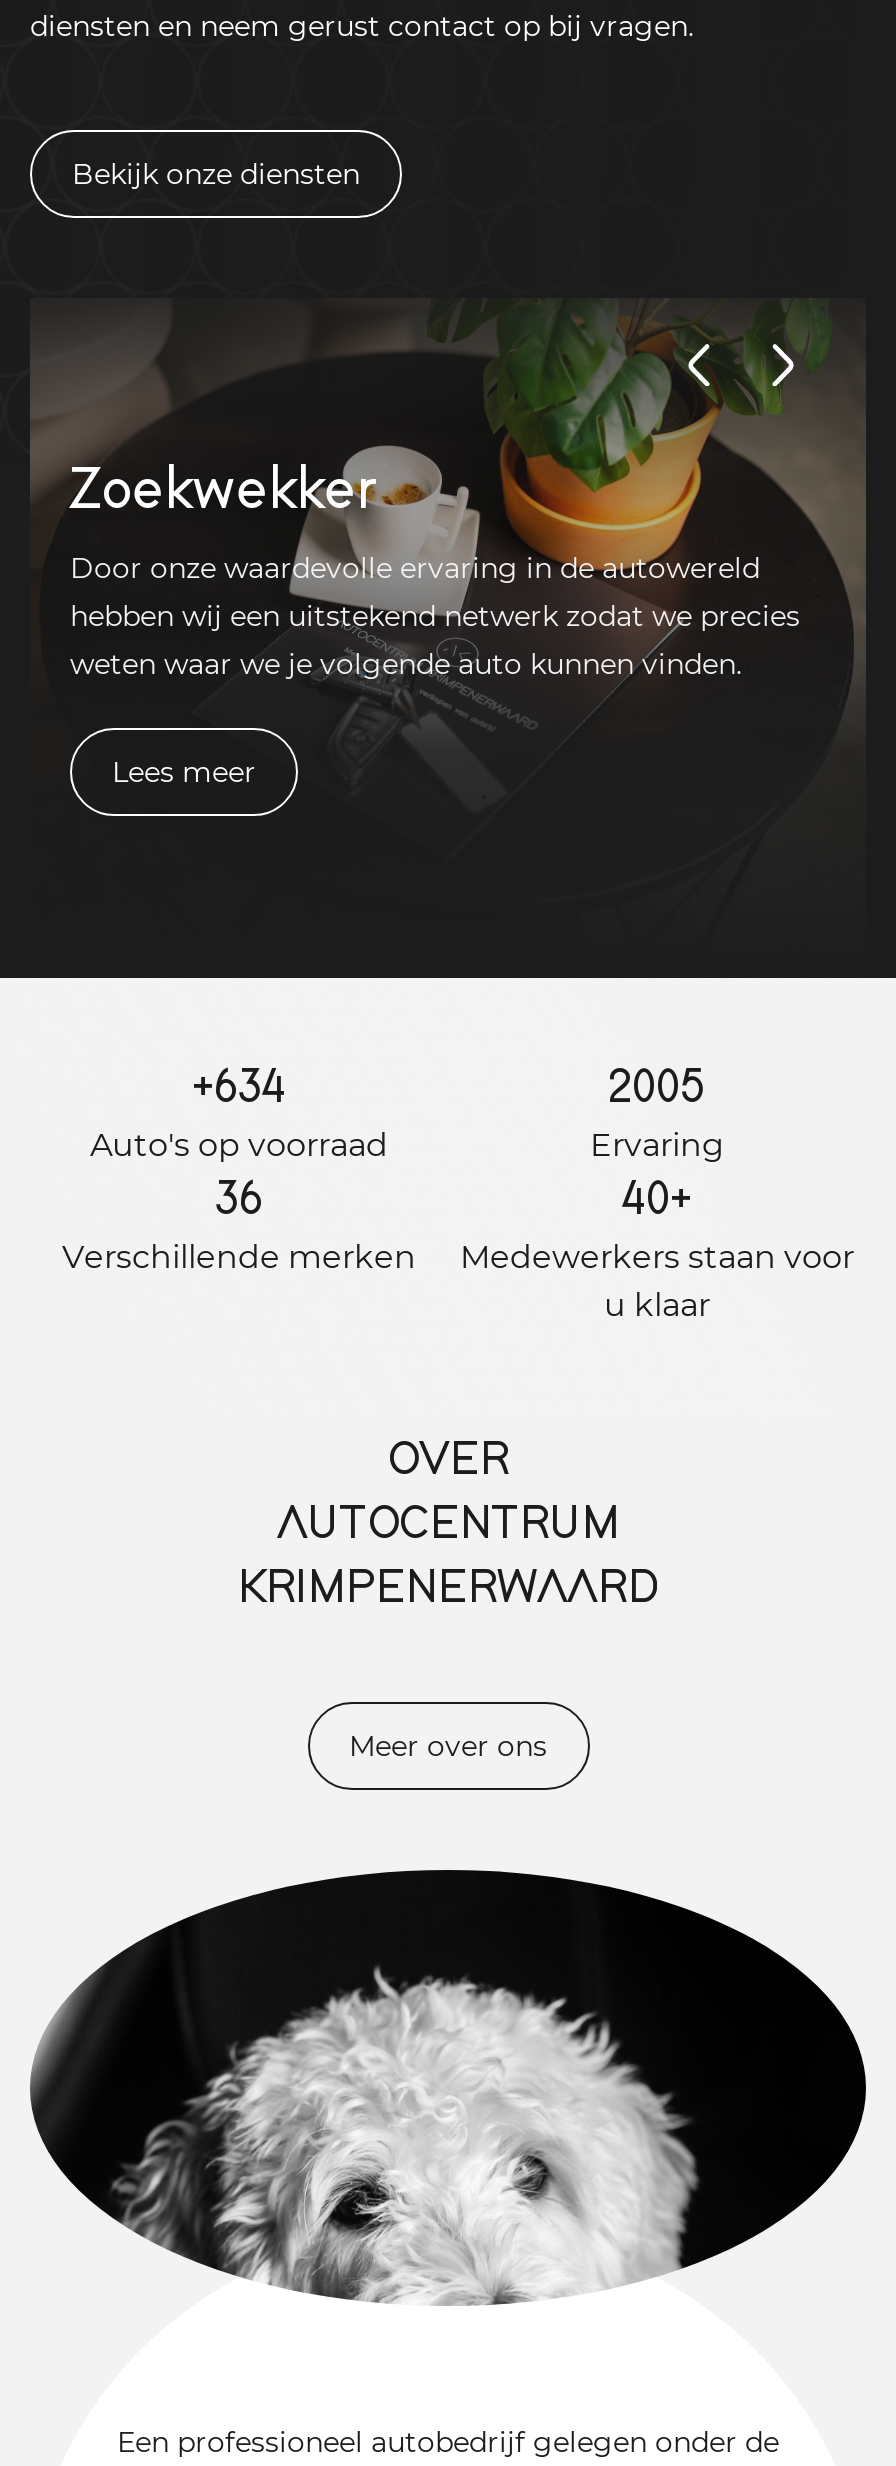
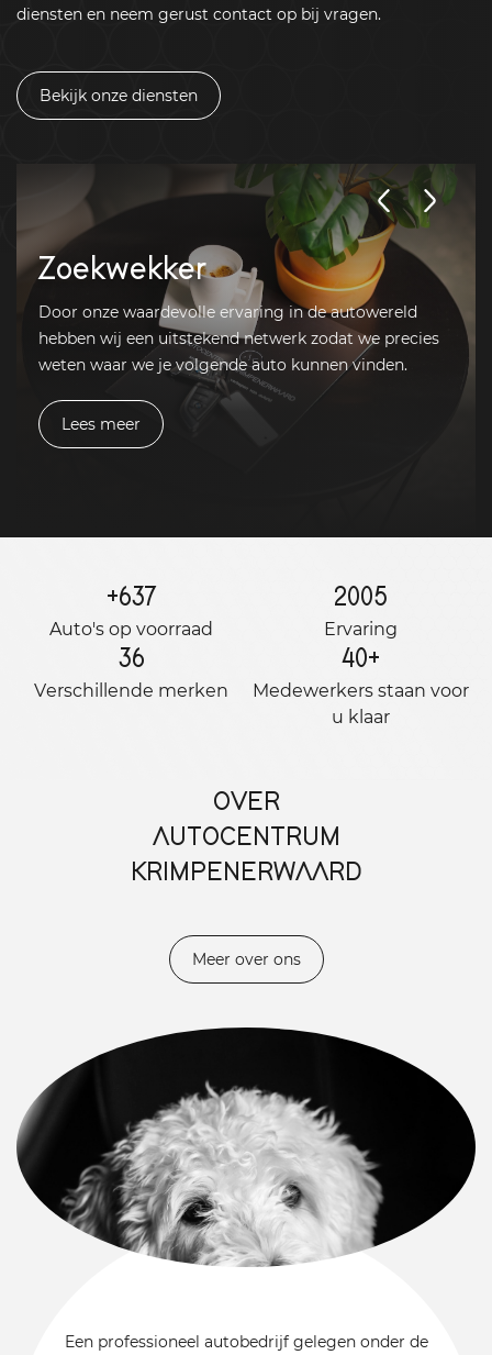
[192,1065,286,1111] +634 -> [106,585,156,610] +637

